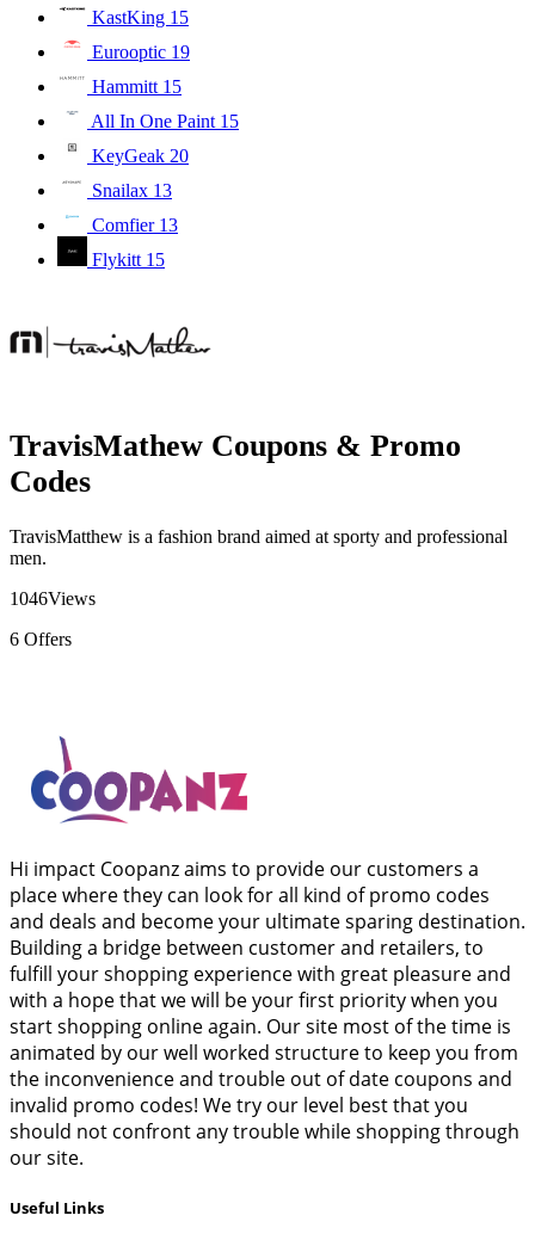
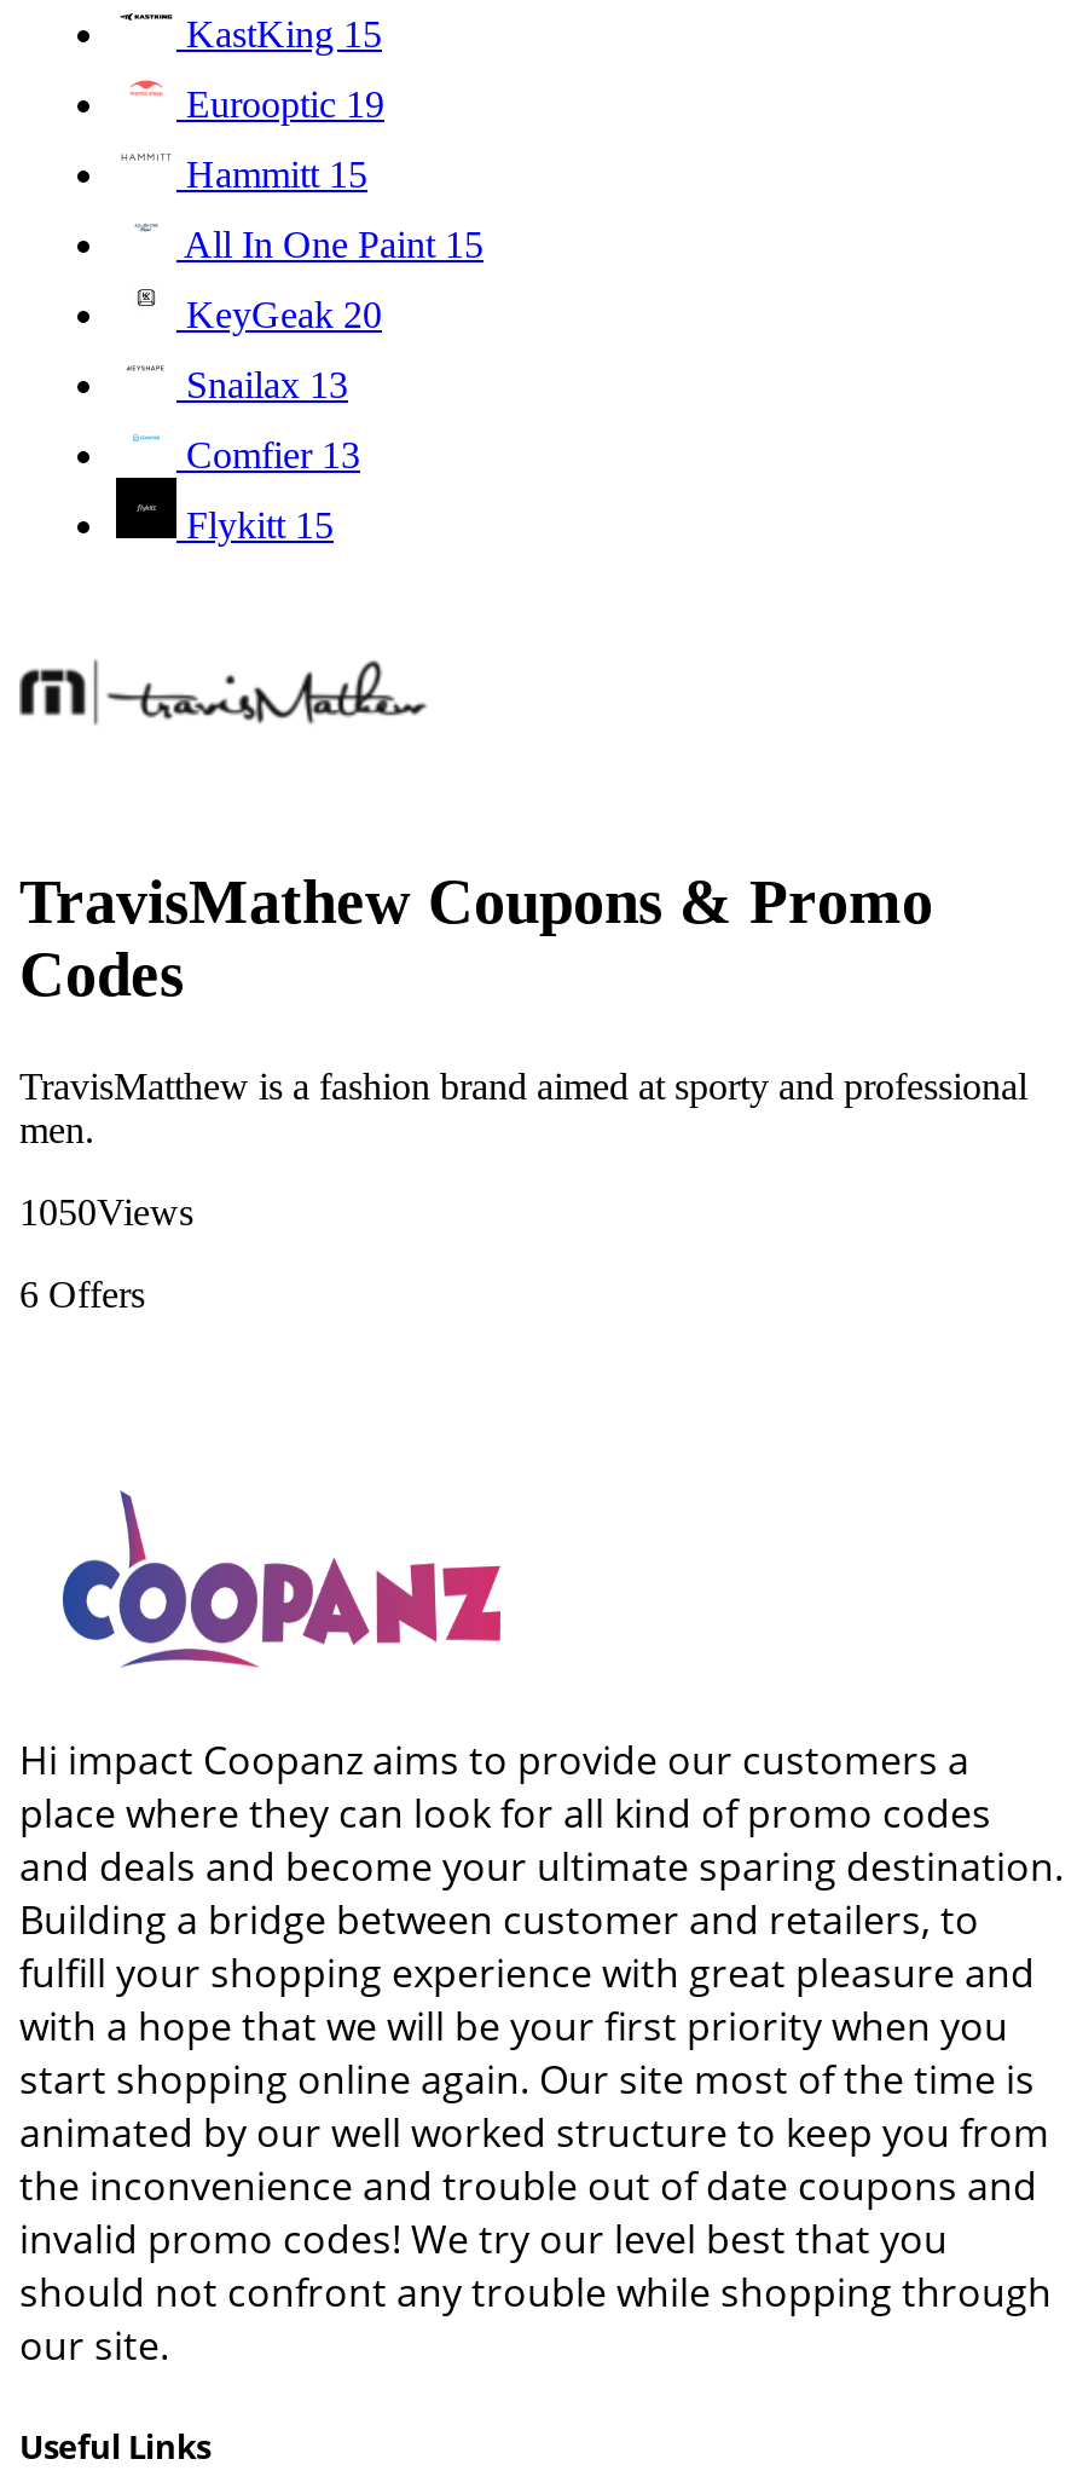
[10,588,96,608] 1046Views -> [19,1190,193,1232] 1050Views

